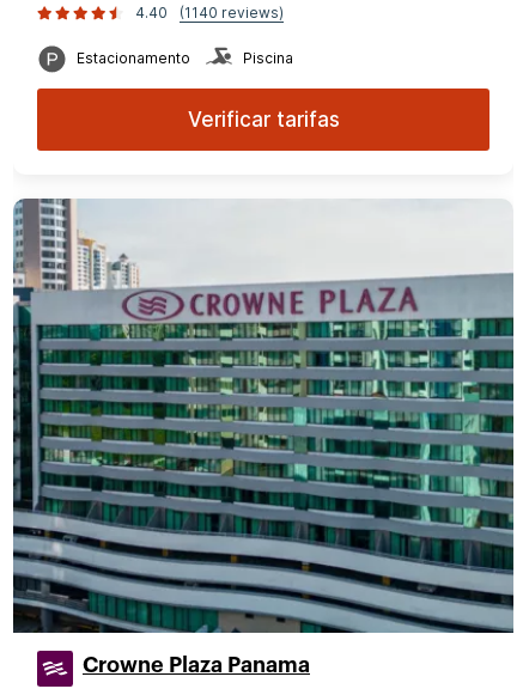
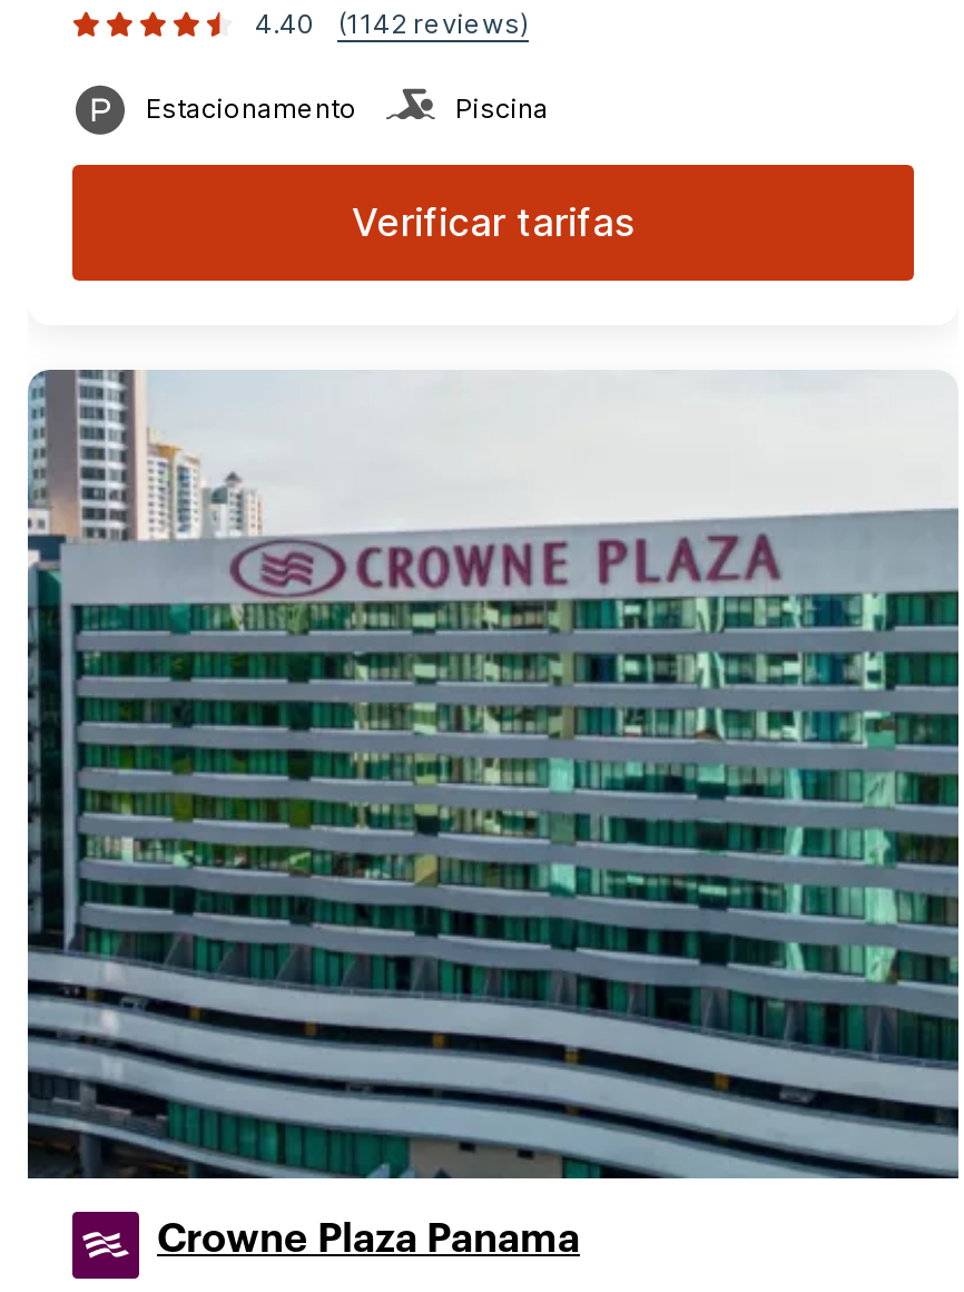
[135,4,284,22] 4.40 (1140 reviews) -> [255,7,529,40] 4.40 (1142 reviews)

